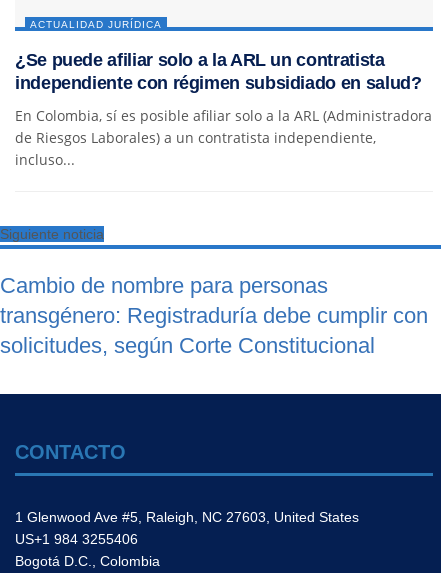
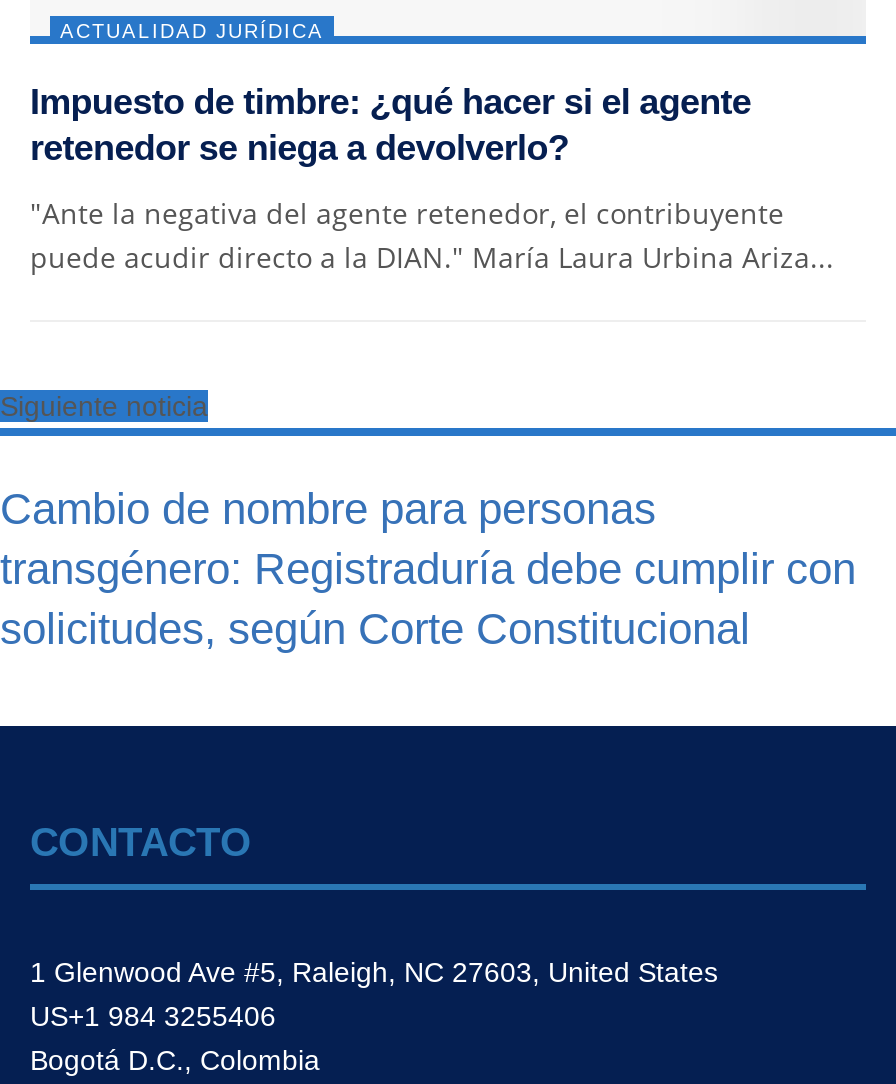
[15,50,421,93] ¿Se puede afiliar solo a la ARL un contratista | independiente con régimen subsidiado en salud? -> [30,83,751,169] Impuesto de timbre: ¿qué hacer si el agente | retenedor se niega a devolverlo?
[15,106,432,169] En Colombia, sí es posible afiliar solo a la ARL (Administradora | de Riesgos Laborales) a un contratista independiente, | incluso... -> [30,195,834,277] "Ante la negativa del agente retenedor, el contribuyente | puede acudir directo a la DIAN." María Laura Urbina Ariza...

